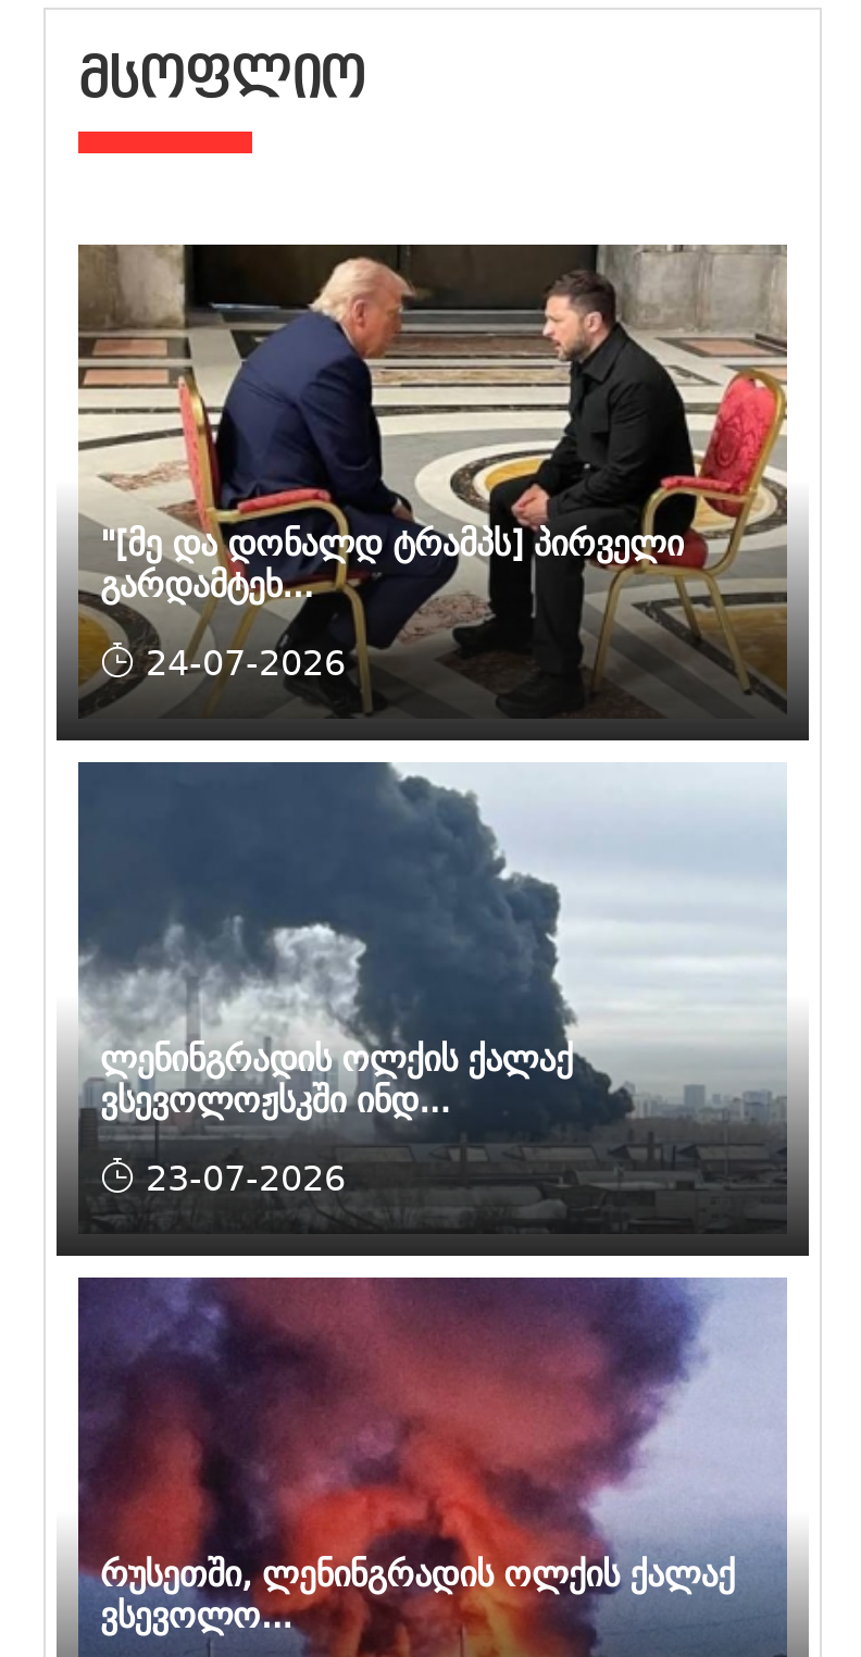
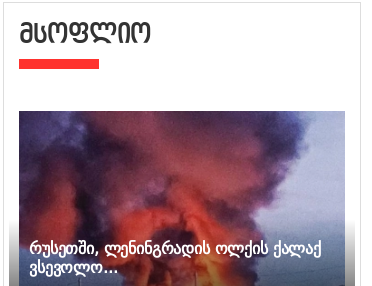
[57,242,809,743] [image] | "[მე და დონალდ ტრამპს] პირველი | გარდამტეხ... | 24-07-2026 -> none
[57,760,809,1260] [image] | ლენინგრადის ოლქის ქალაქ | ვსევოლოჟსკში ინდ... | 23-07-2026 -> none

